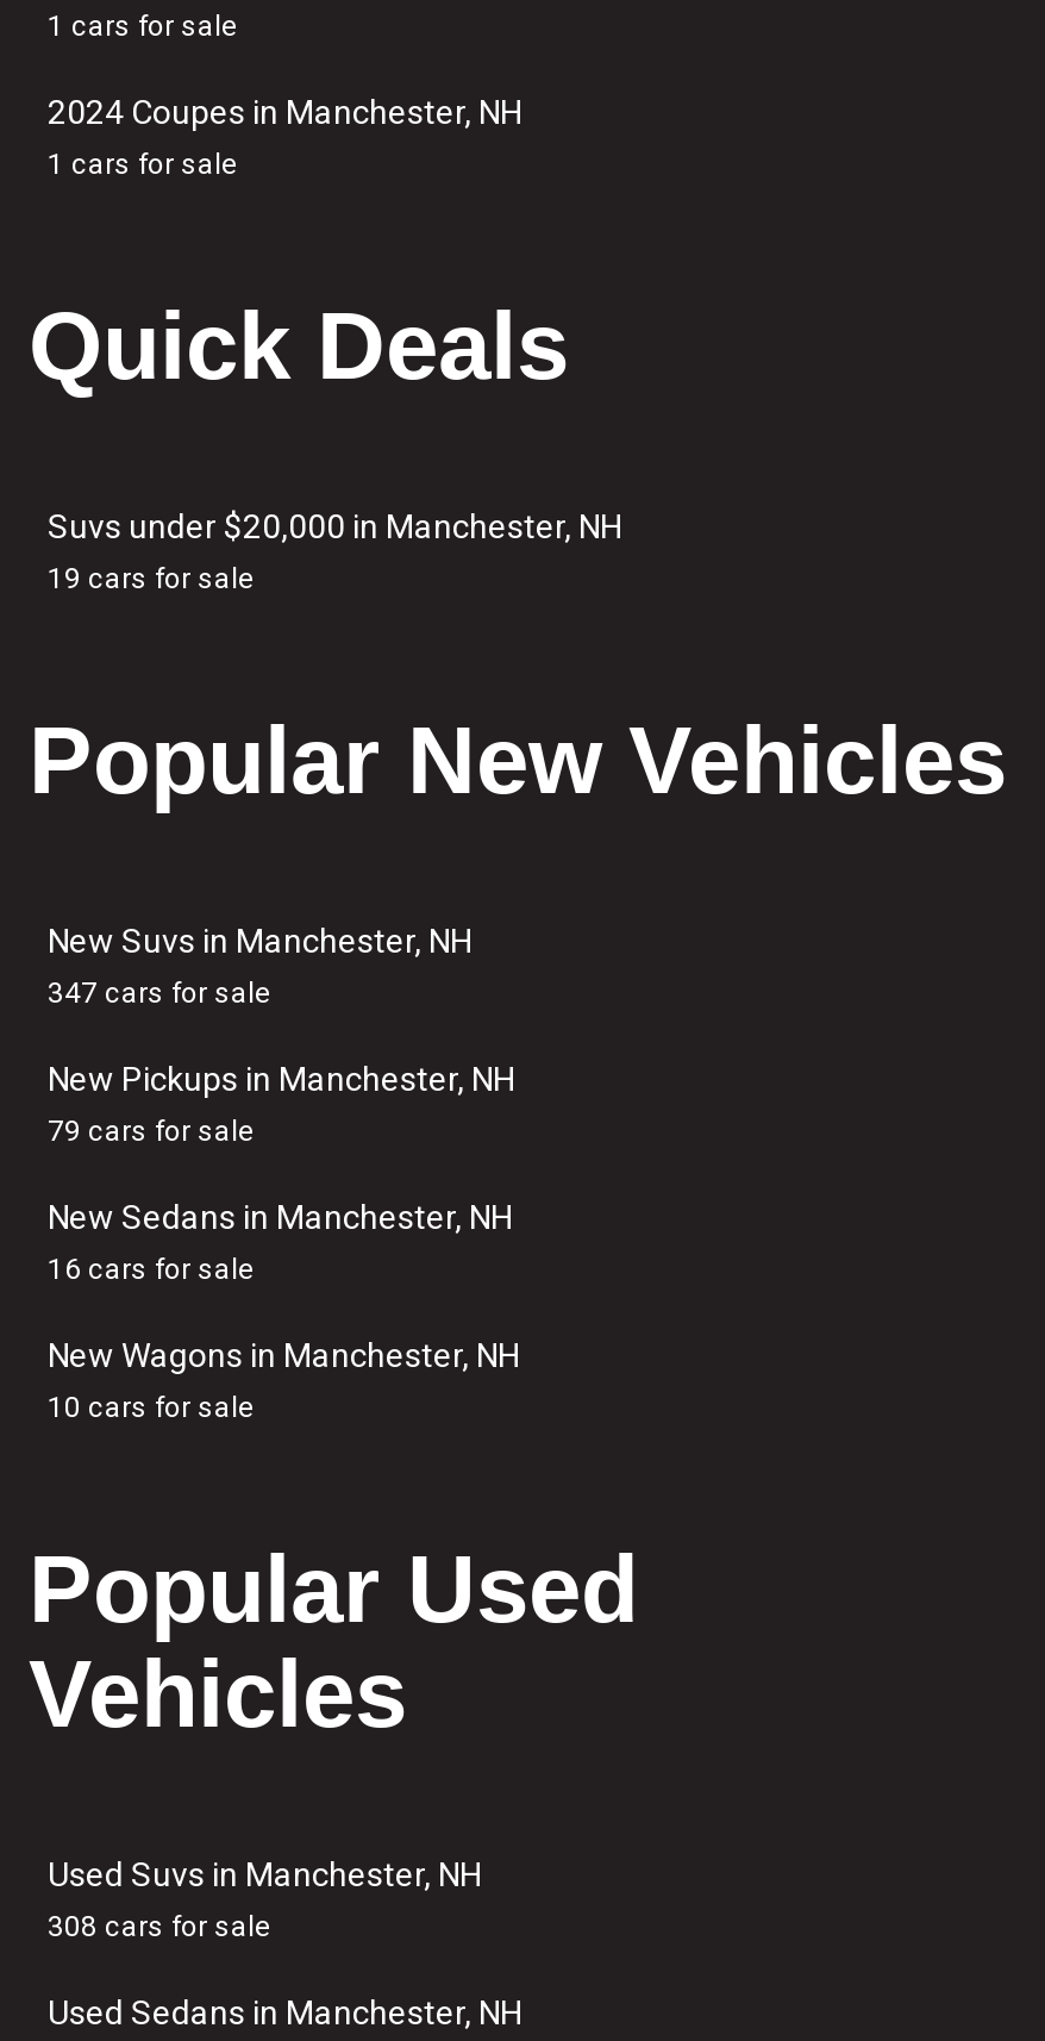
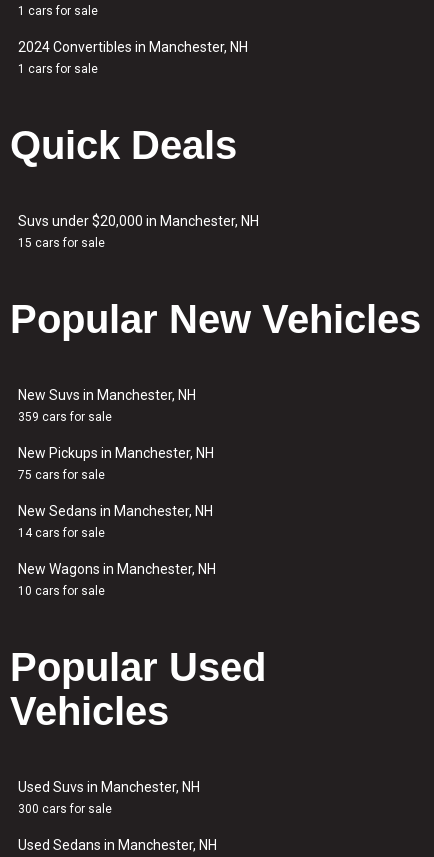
[48,93,521,131] 2024 Coupes in Manchester, NH -> [18,39,248,55] 2024 Convertibles in Manchester, NH
[48,562,255,595] 19 cars for sale -> [18,236,105,250] 15 cars for sale
[48,976,271,1010] 347 cars for sale -> [18,410,112,424] 359 cars for sale
[48,1115,255,1148] 79 cars for sale -> [18,468,105,482] 75 cars for sale
[48,1253,255,1286] 16 cars for sale -> [18,526,105,540] 14 cars for sale
[48,1910,271,1943] 308 cars for sale -> [18,802,112,816] 300 cars for sale

